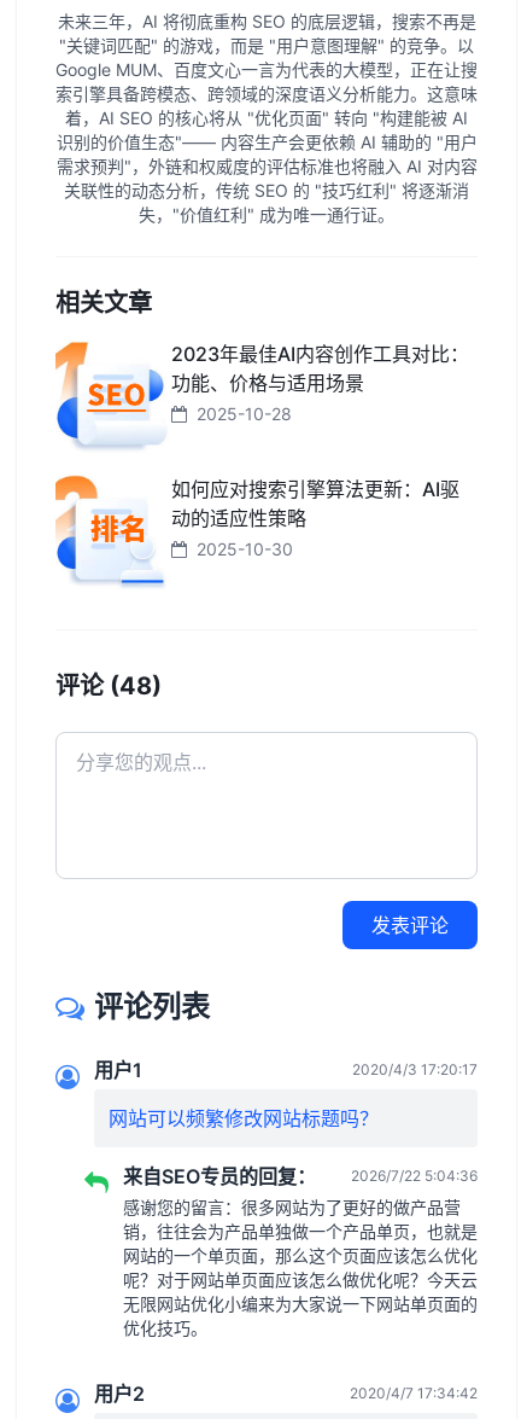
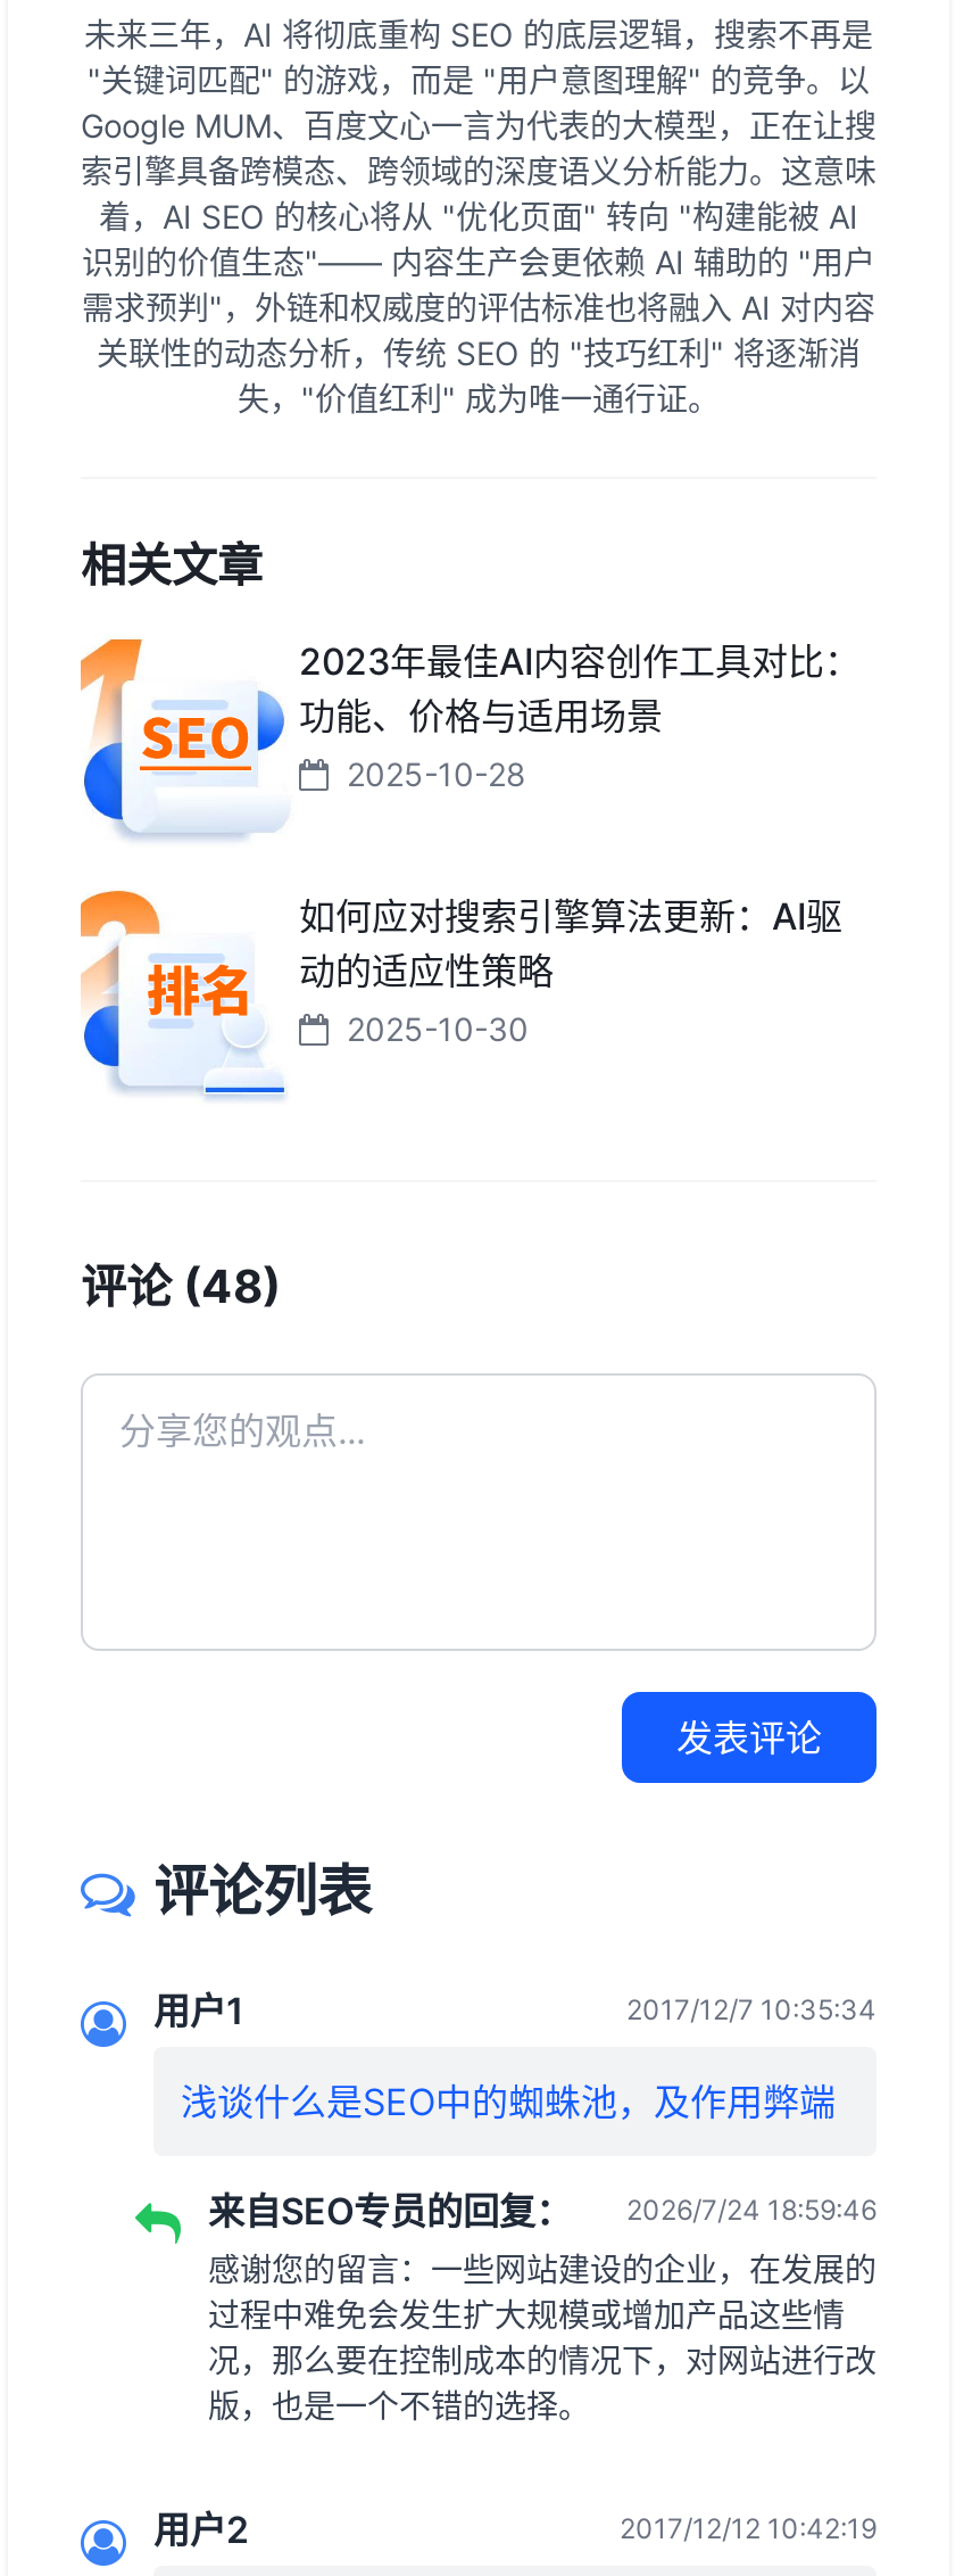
[352,1060,478,1078] 2020/4/3 17:20:17 -> [626,1992,877,2026] 2017/12/7 10:35:34
[109,1106,379,1130] 网站可以频繁修改网站标题吗？ -> [181,2079,836,2124] 浅谈什么是SEO中的蜘蛛池，及作用弊端
[123,1164,478,1188] 来自SEO专员的回复： 2026/7/22 5:04:36 -> [208,2188,877,2234] 来自SEO专员的回复： 2026/7/24 18:59:46
[123,1197,478,1338] 感谢您的留言：很多网站为了更好的做产品营 | 销，往往会为产品单独做一个产品单页，也就是 | 网站的一个单页面，那么这个页面应该怎么优化 | 呢？对于网站单页面应该怎么做优化呢？今天云 | 无限网站优化小编来为大家说一下网站单页面的 | 优化技巧。 -> [208,2249,877,2425] 感谢您的留言：一些网站建设的企业，在发展的 | 过程中难免会发生扩大规模或增加产品这些情 | 况，那么要在控制成本的情况下，对网站进行改 | 版，也是一个不错的选择。
[350,1384,478,1402] 2020/4/7 17:34:42 -> [620,2511,877,2545] 2017/12/12 10:42:19

